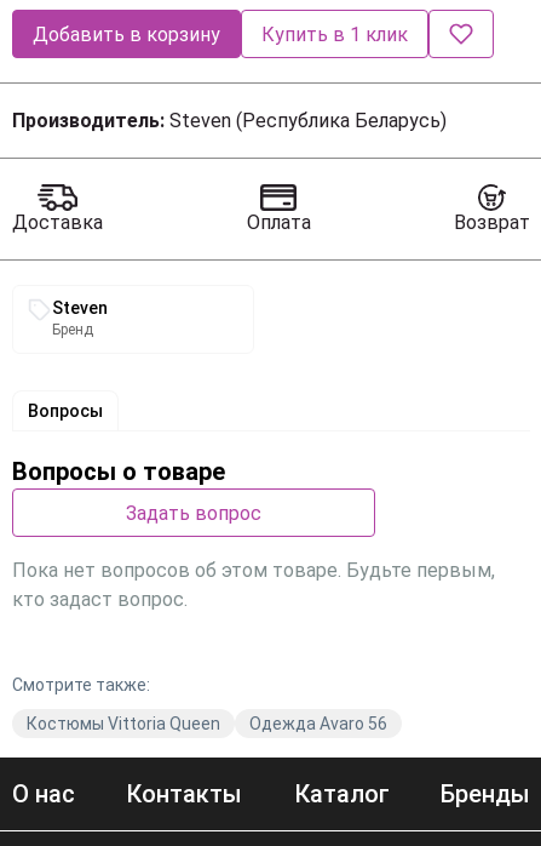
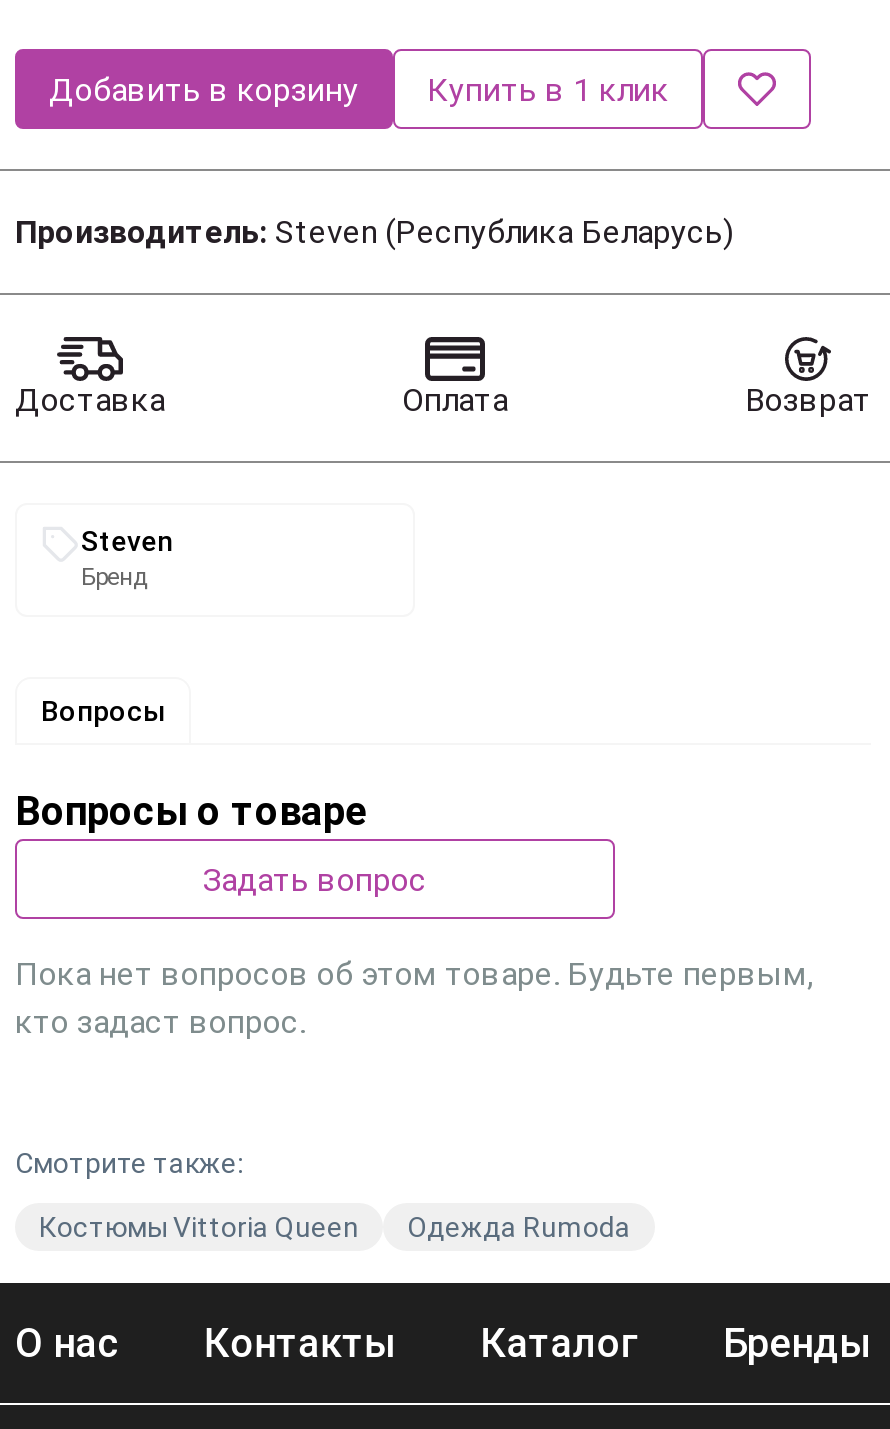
[249,714,387,733] Одежда Avaro 56 -> [407,1211,631,1243] Одежда Rumoda

